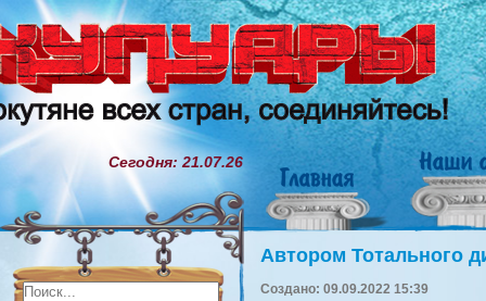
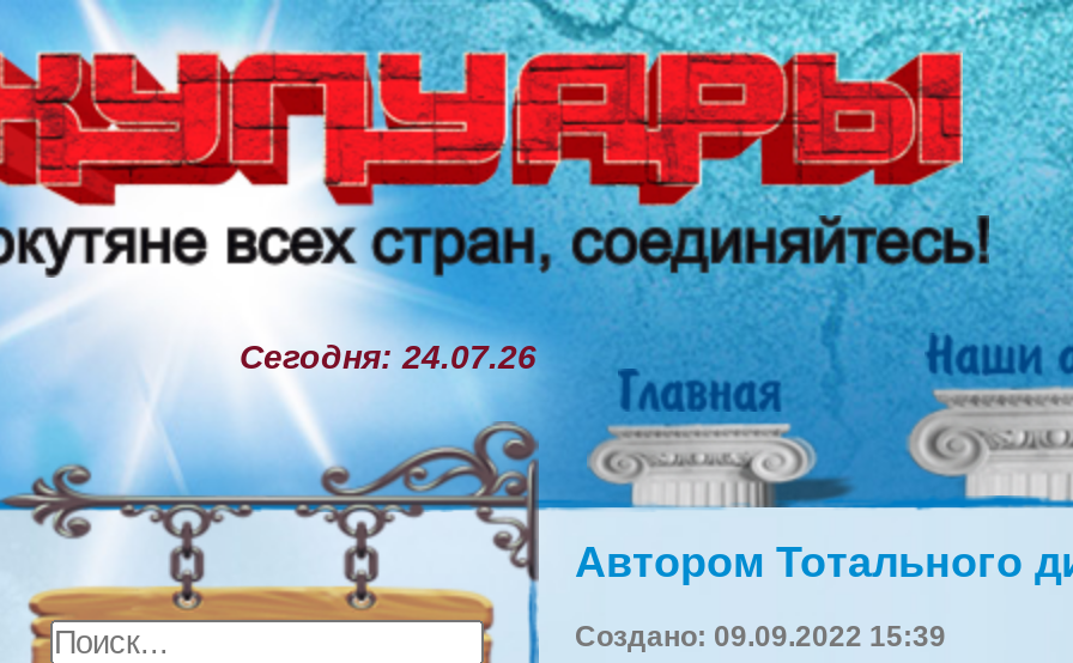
[108,153,243,171] Сегодня: 21.07.26 -> [240,337,536,376] Сегодня: 24.07.26

